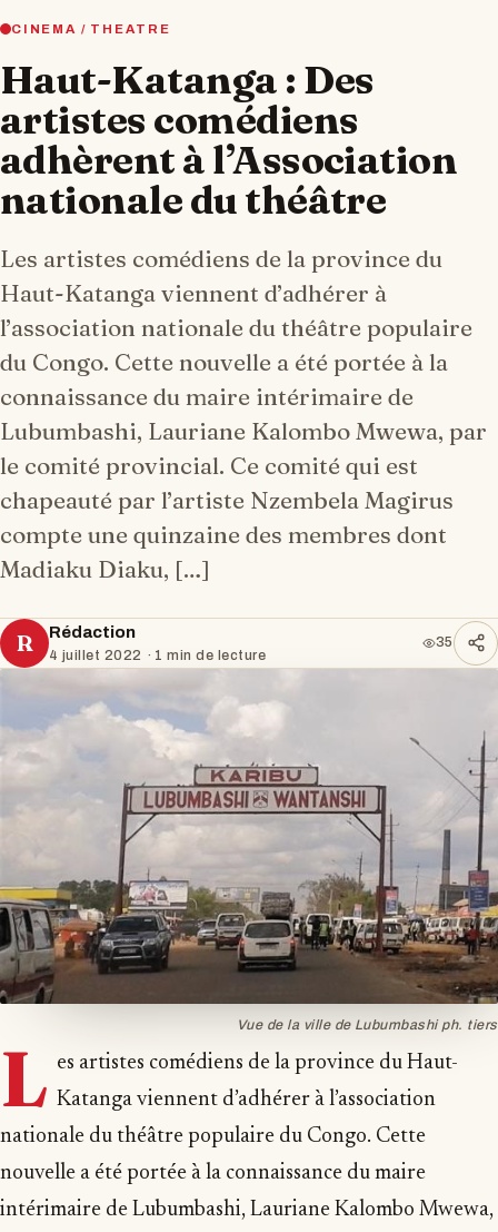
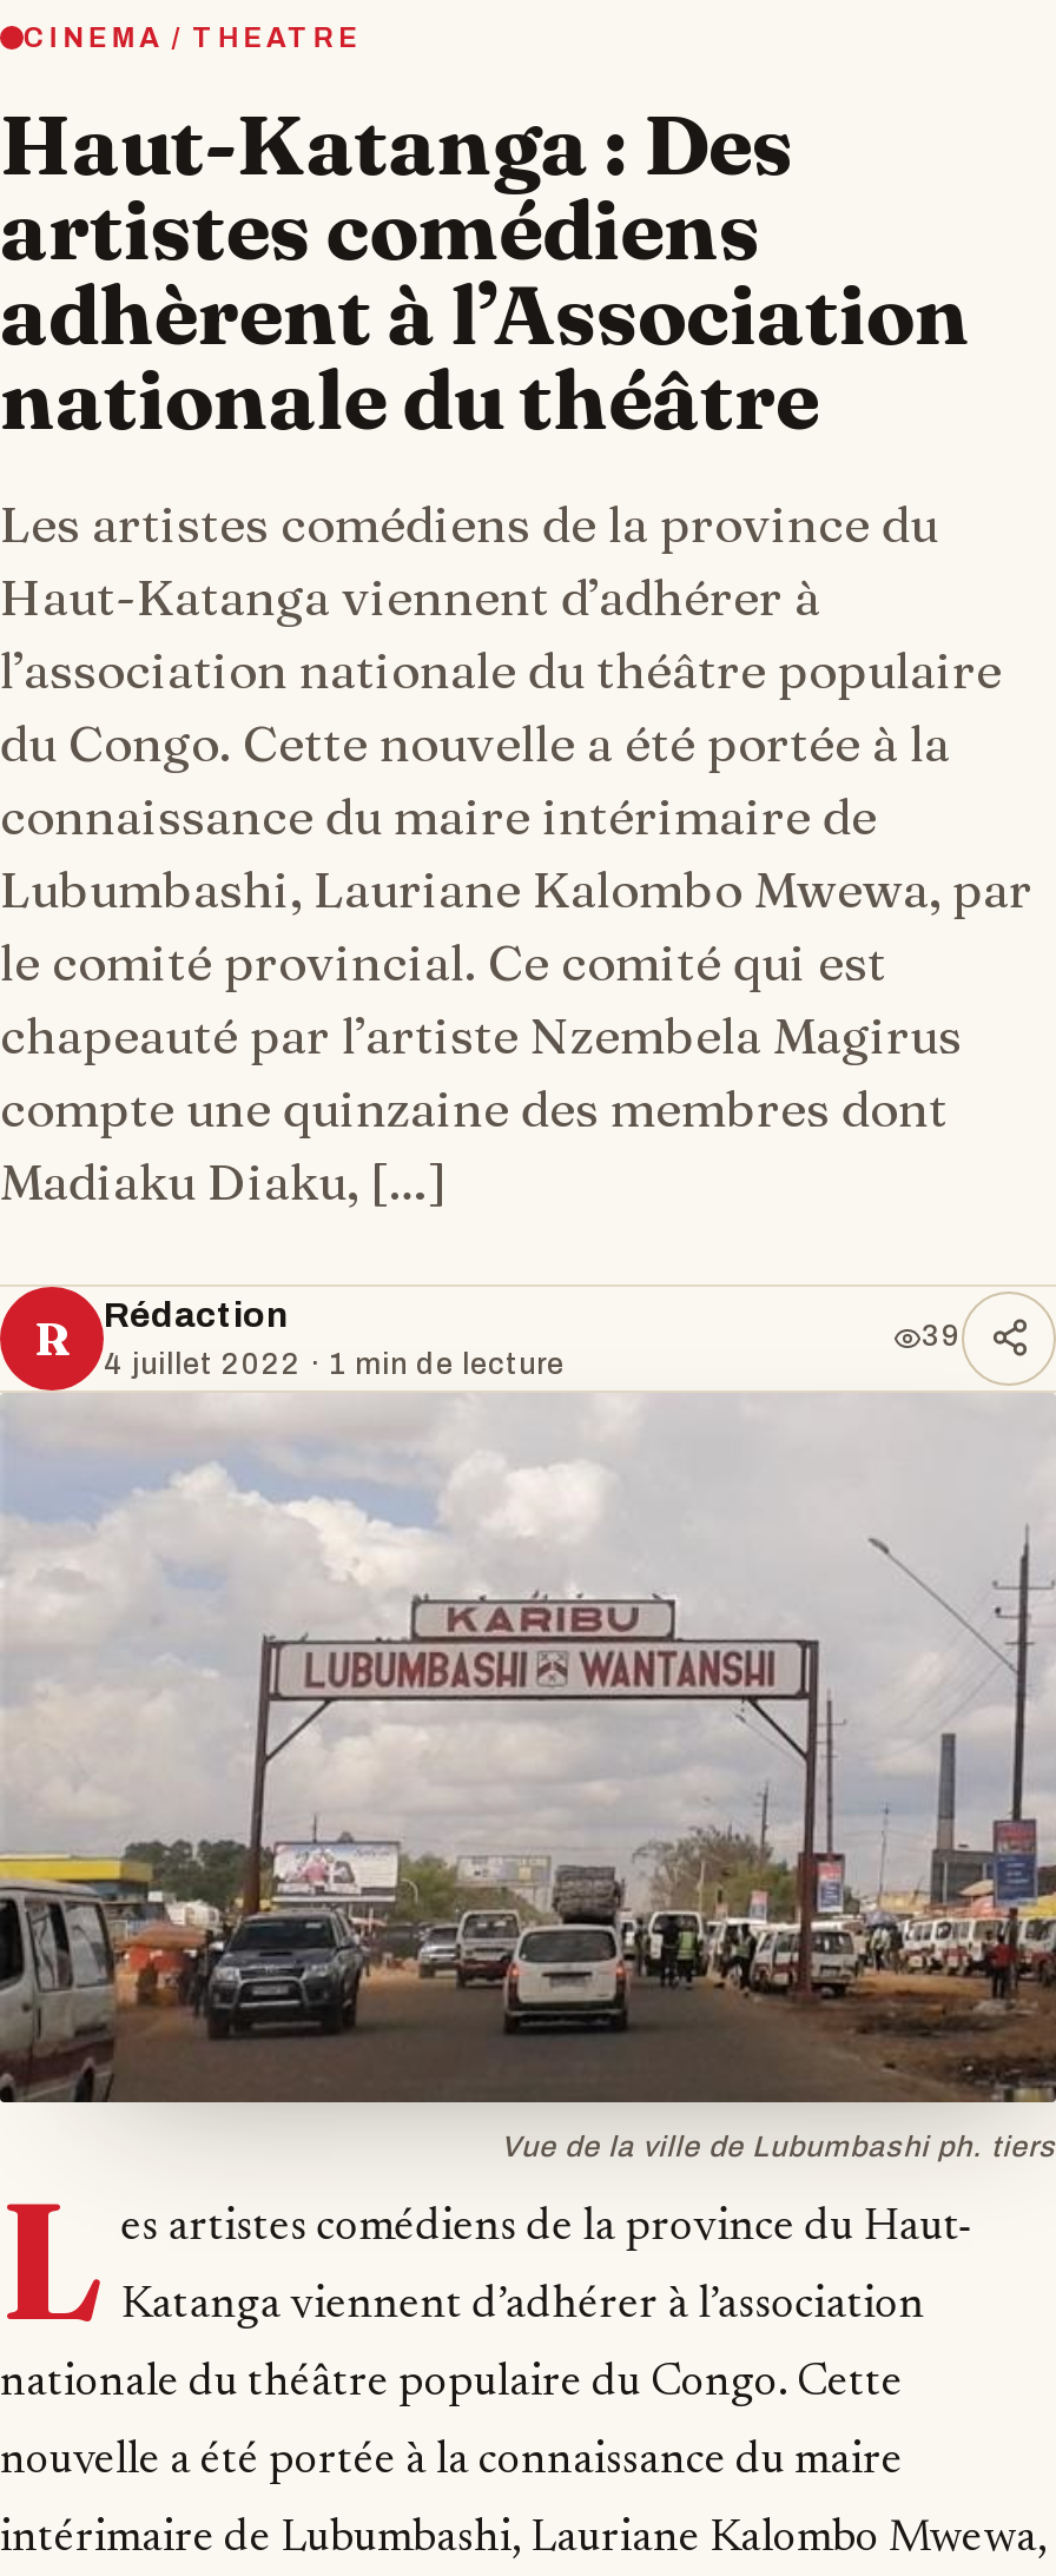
[436,635,454,651] 35 -> [922,1321,962,1354] 39

